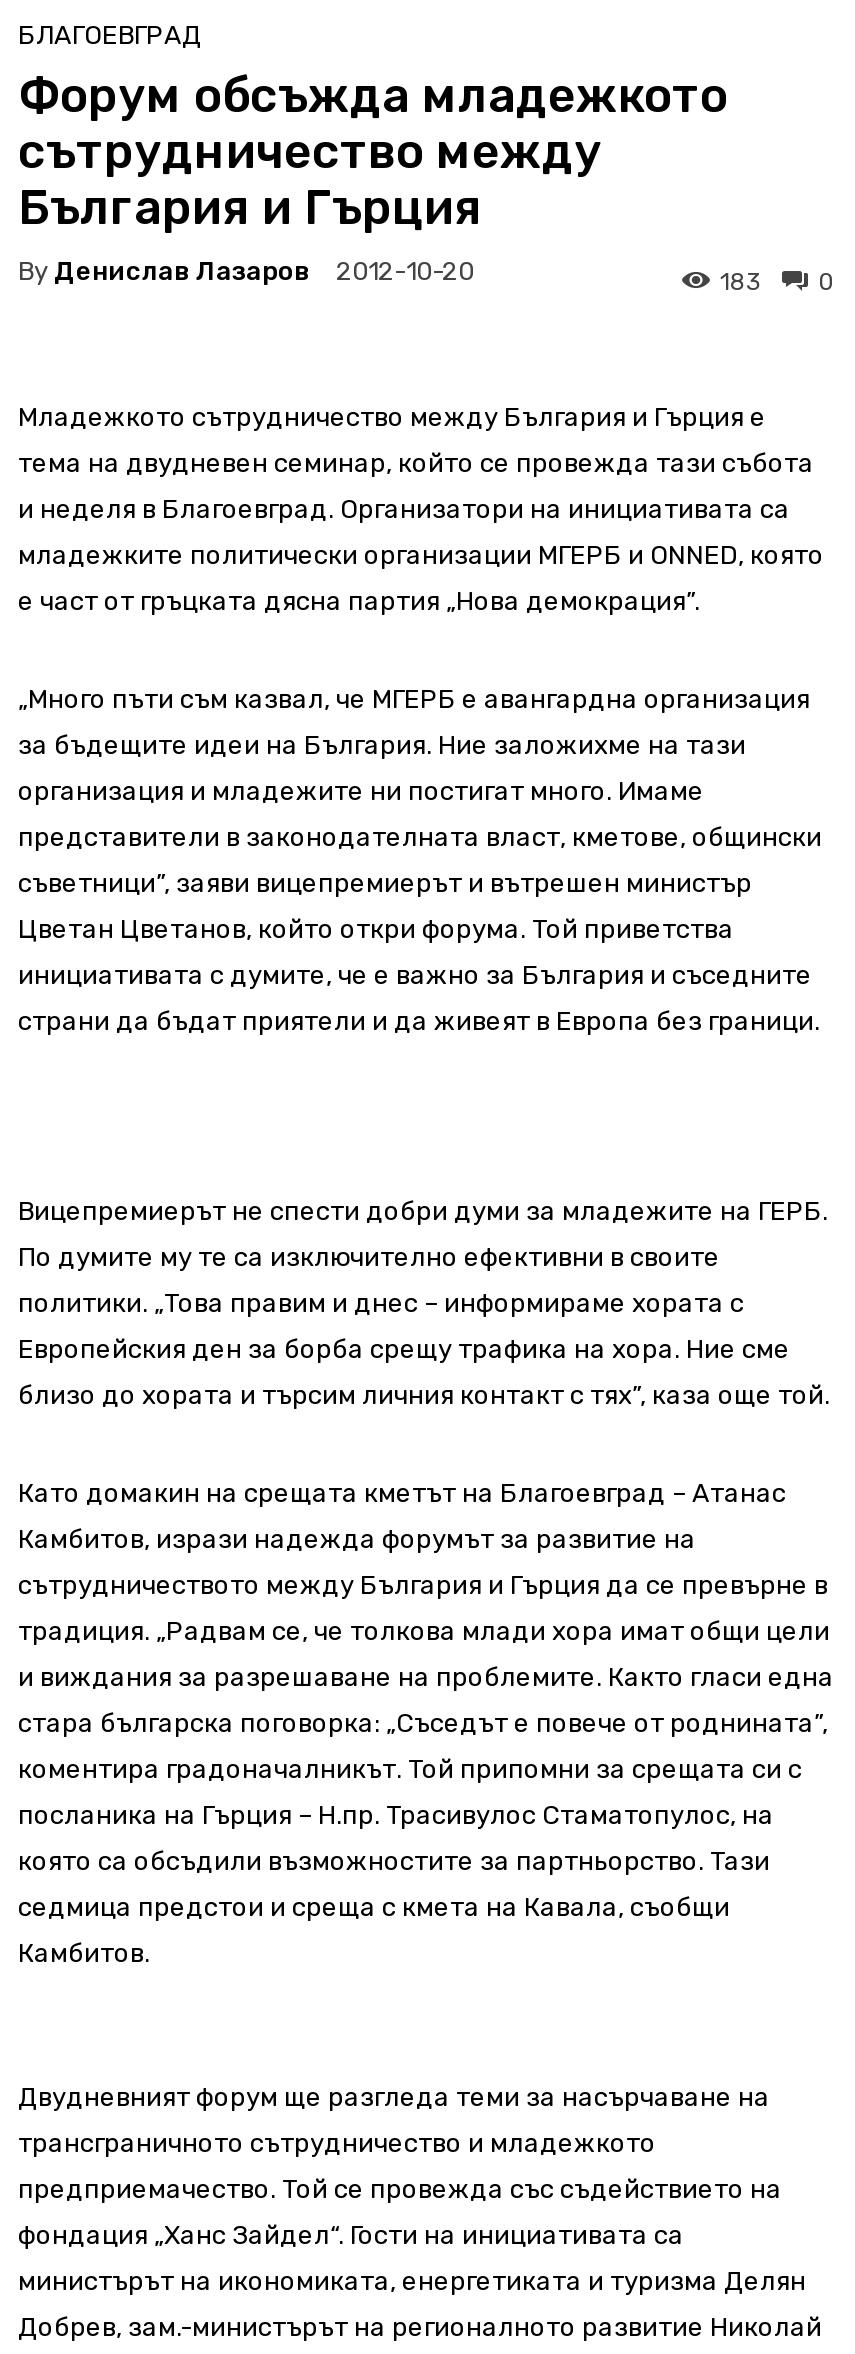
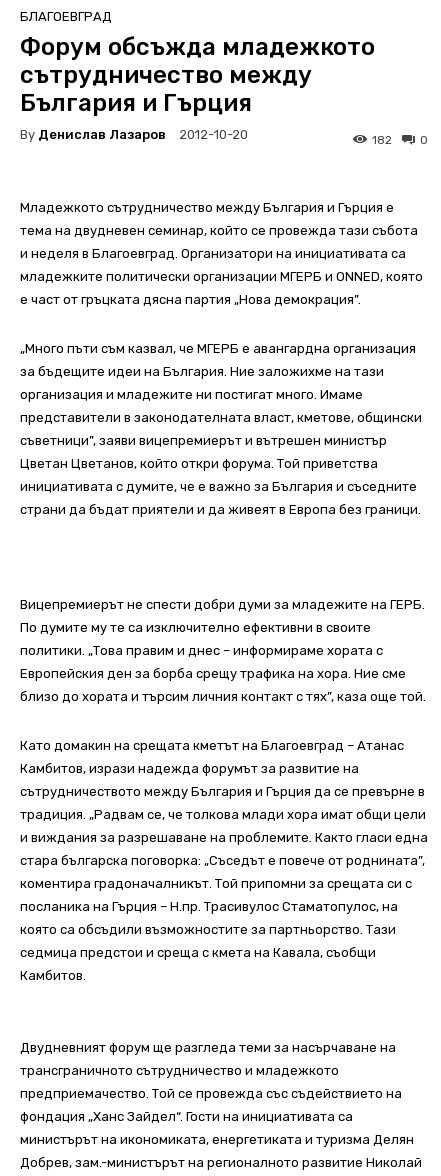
[720,268,834,296] 183 0 -> [372,133,428,147] 182 0

